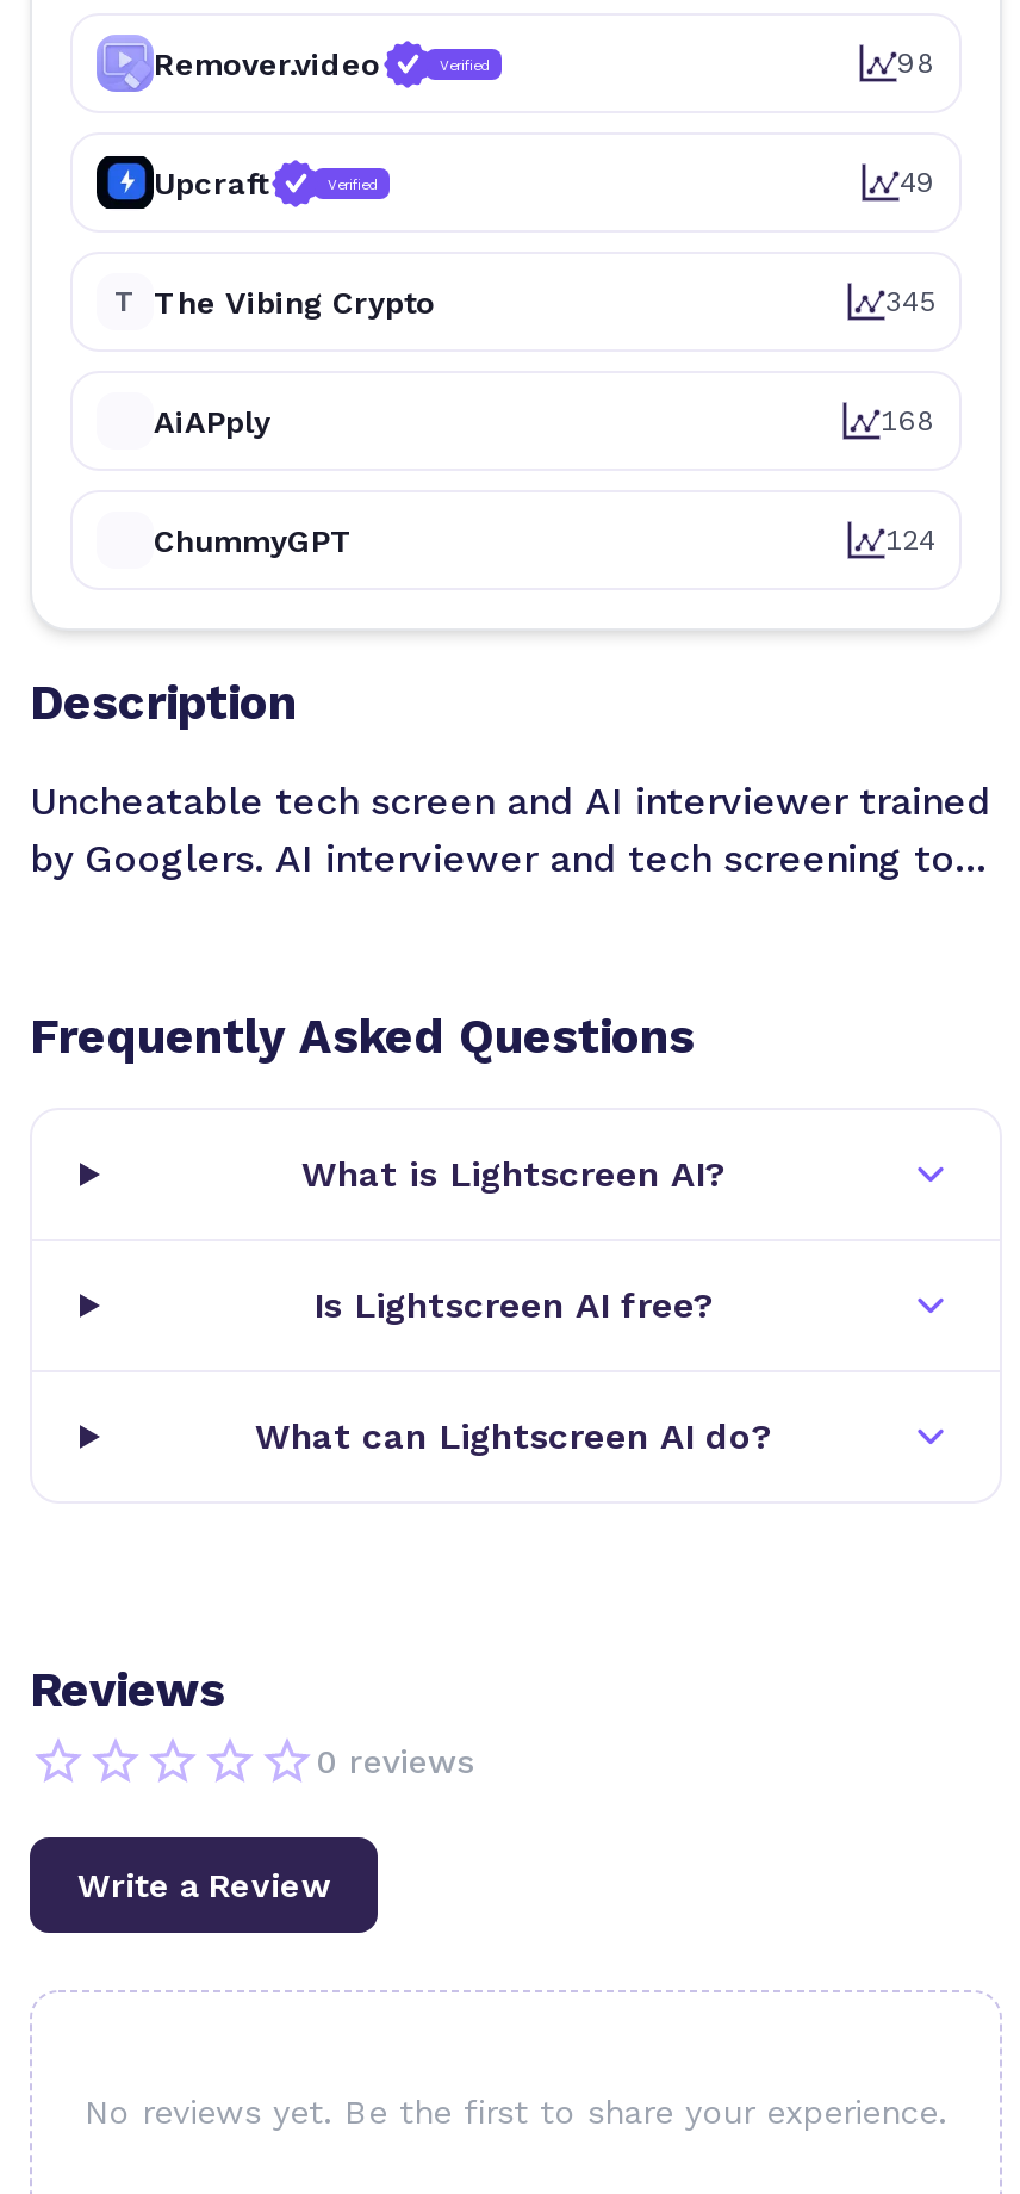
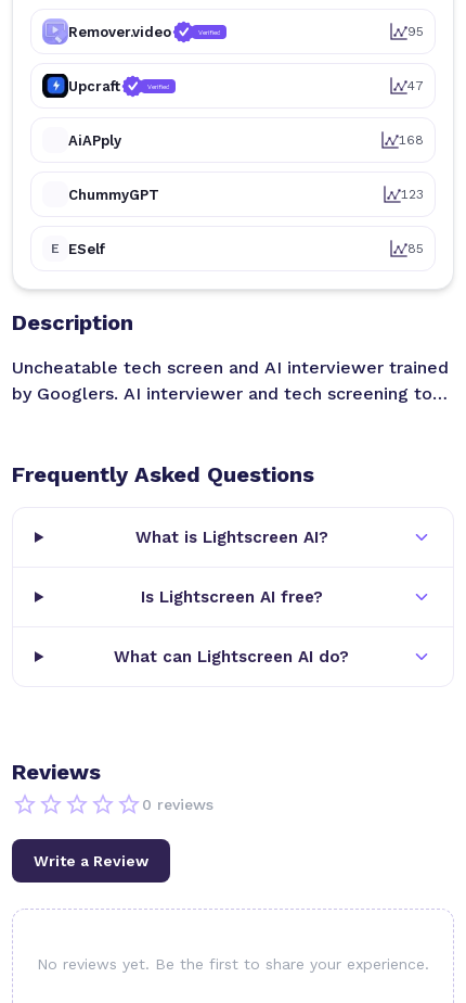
[897,47,935,80] 98 -> [407,24,424,39] 95
[114,166,935,321] 49 | T The Vibing Crypto | 345 -> [407,78,424,93] 47
moved [154,404,935,559] -> [68,132,424,203]: AiAPply | 168 | ChummyGPT
[885,523,935,557] 124 -> [51,187,424,257] 123 | E ESelf | 85

